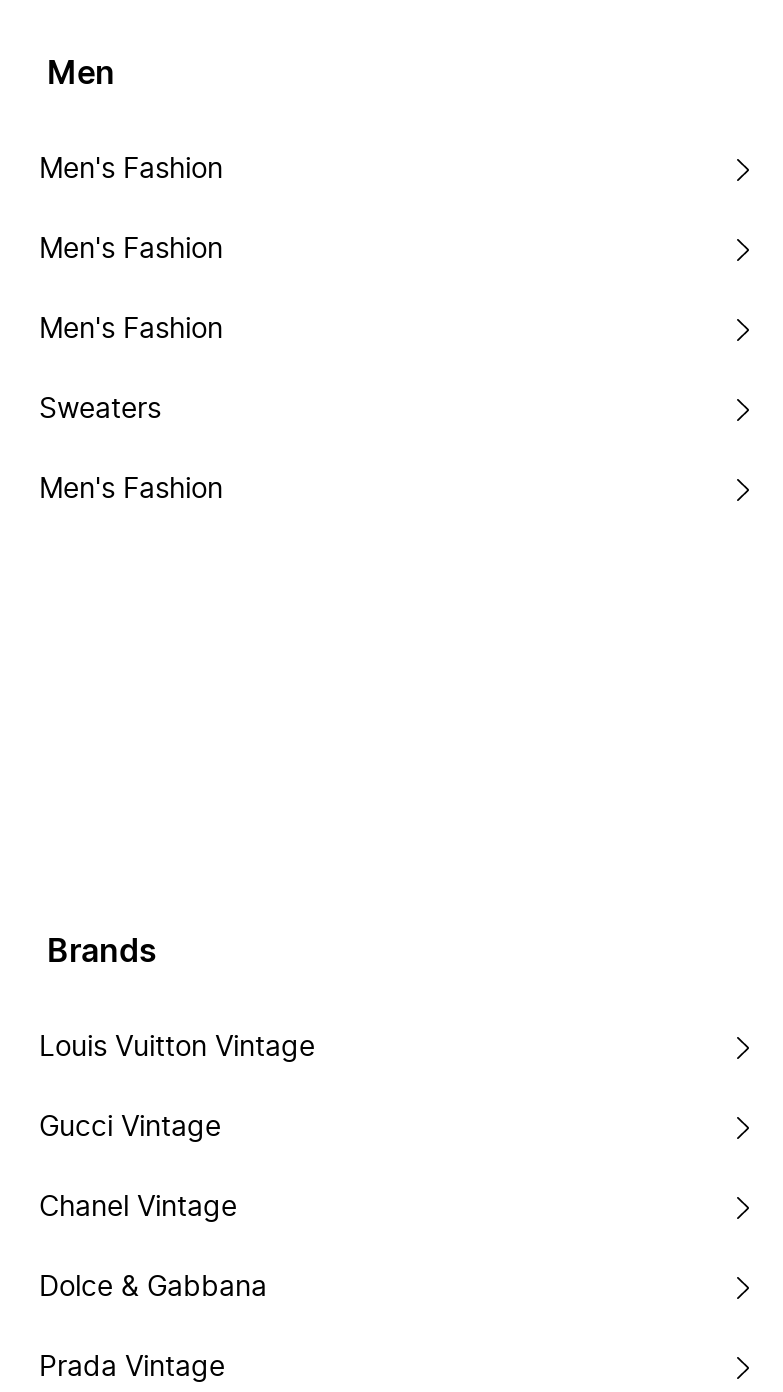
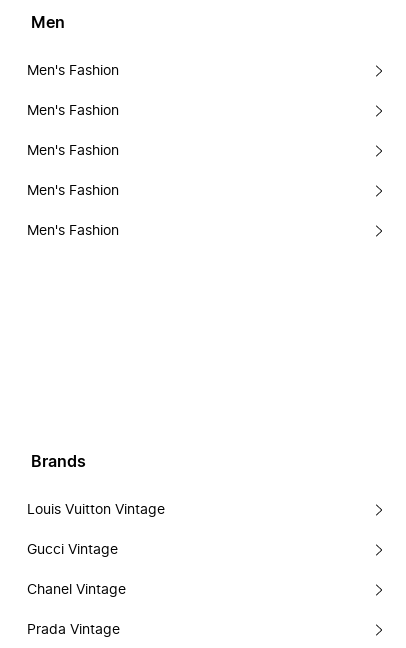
[39,396,161,424] Sweaters -> [27,184,119,198] Men's Fashion
[39,1273,267,1301] Dolce & Gabbana -> none

